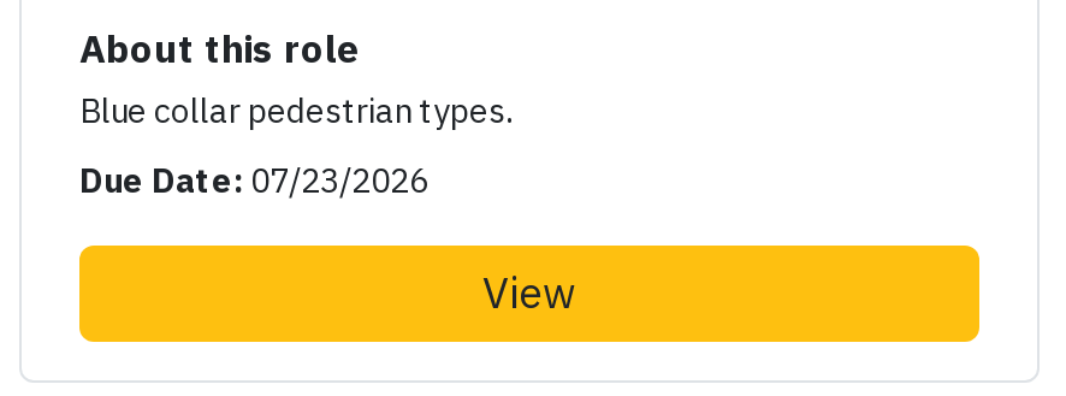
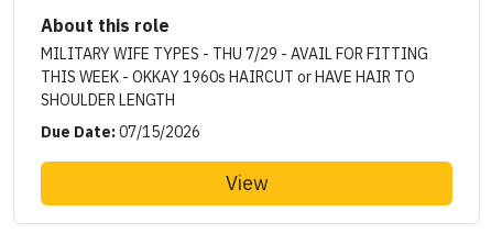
[79,90,513,133] Blue collar pedestrian types. -> [41,44,428,110] MILITARY WIFE TYPES - THU 7/29 - AVAIL FOR FITTING | THIS WEEK - OKKAY 1960s HAIRCUT or HAVE HAIR TO | SHOULDER LENGTH
[79,159,428,203] Due Date: 07/23/2026 -> [41,122,200,142] Due Date: 07/15/2026

